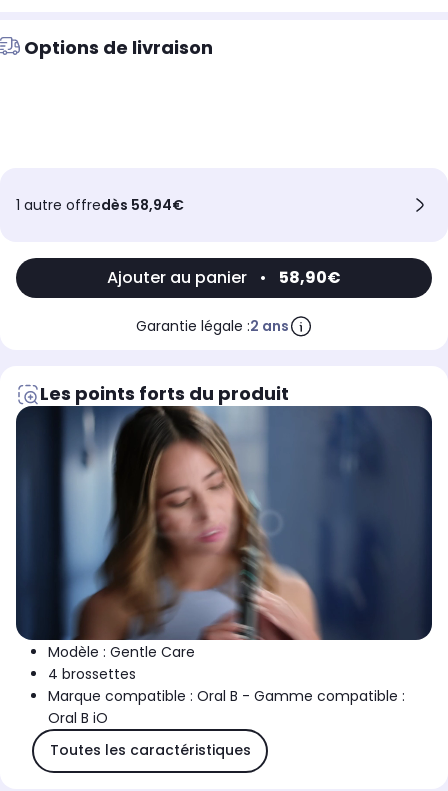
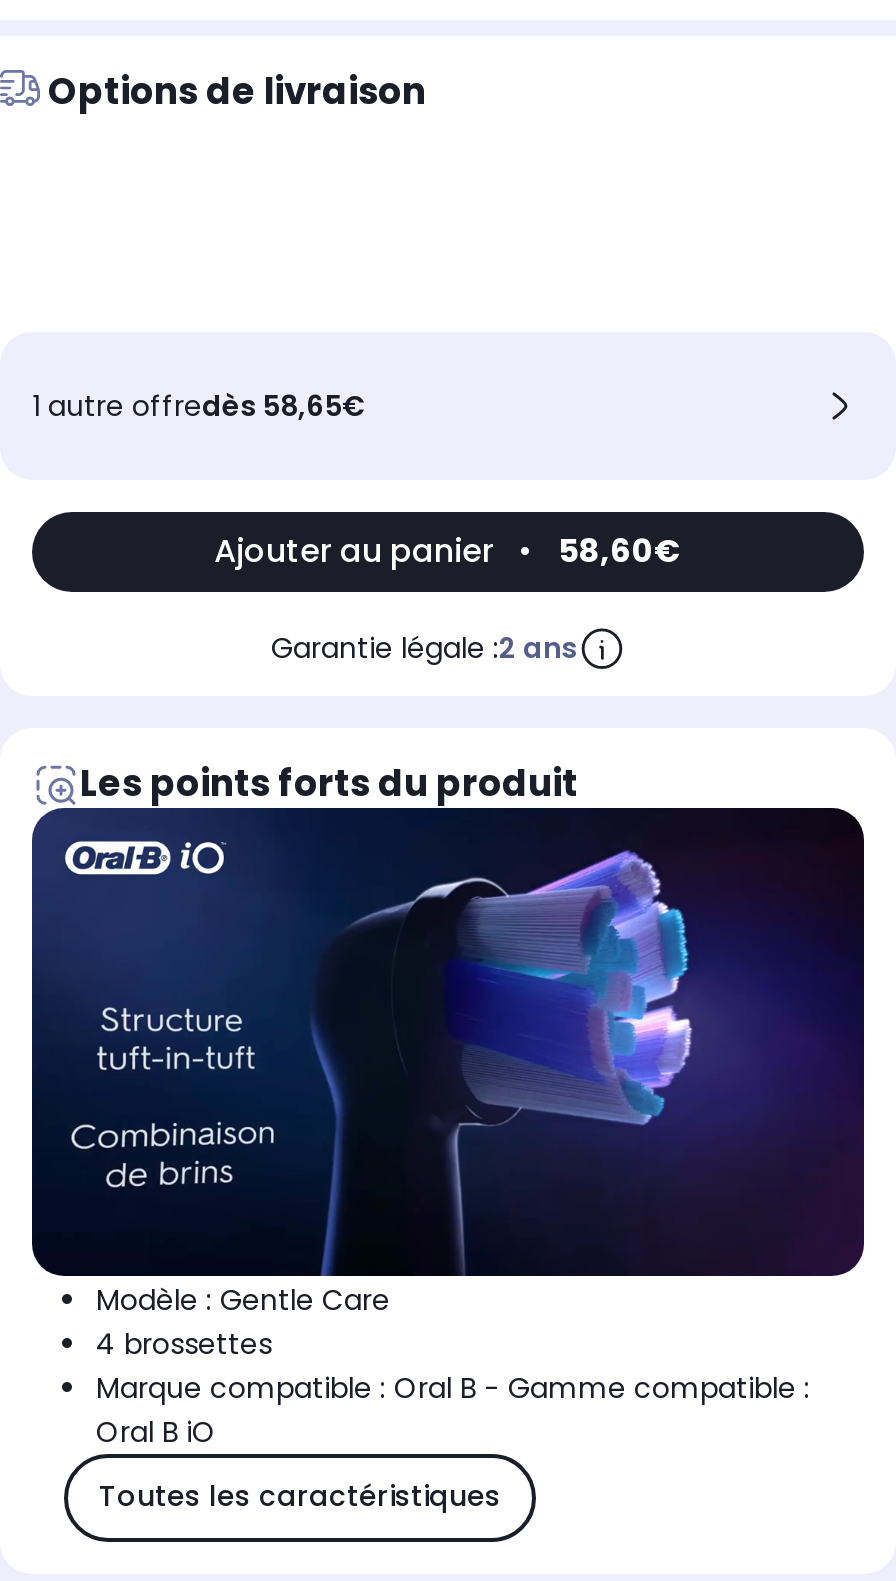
[16,195,184,215] 1 autre offredès 58,94€ -> [32,387,366,427] 1 autre offredès 58,65€
[107,266,341,289] Ajouter au panier • 58,90€ -> [214,529,682,575] Ajouter au panier • 58,60€
[16,406,431,641] [image] -> [34,808,860,1278] [image]

